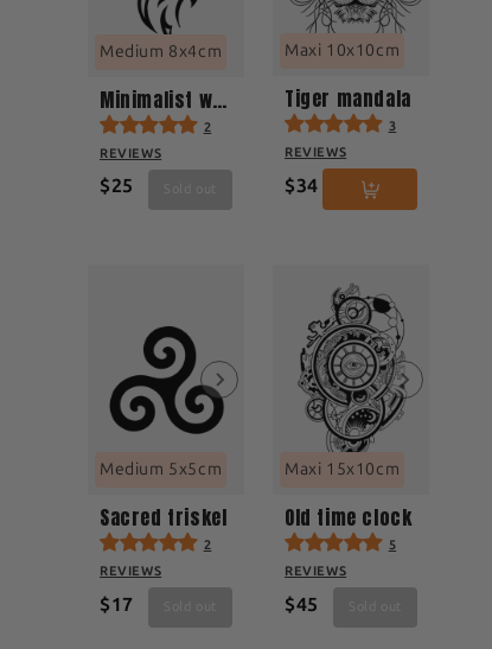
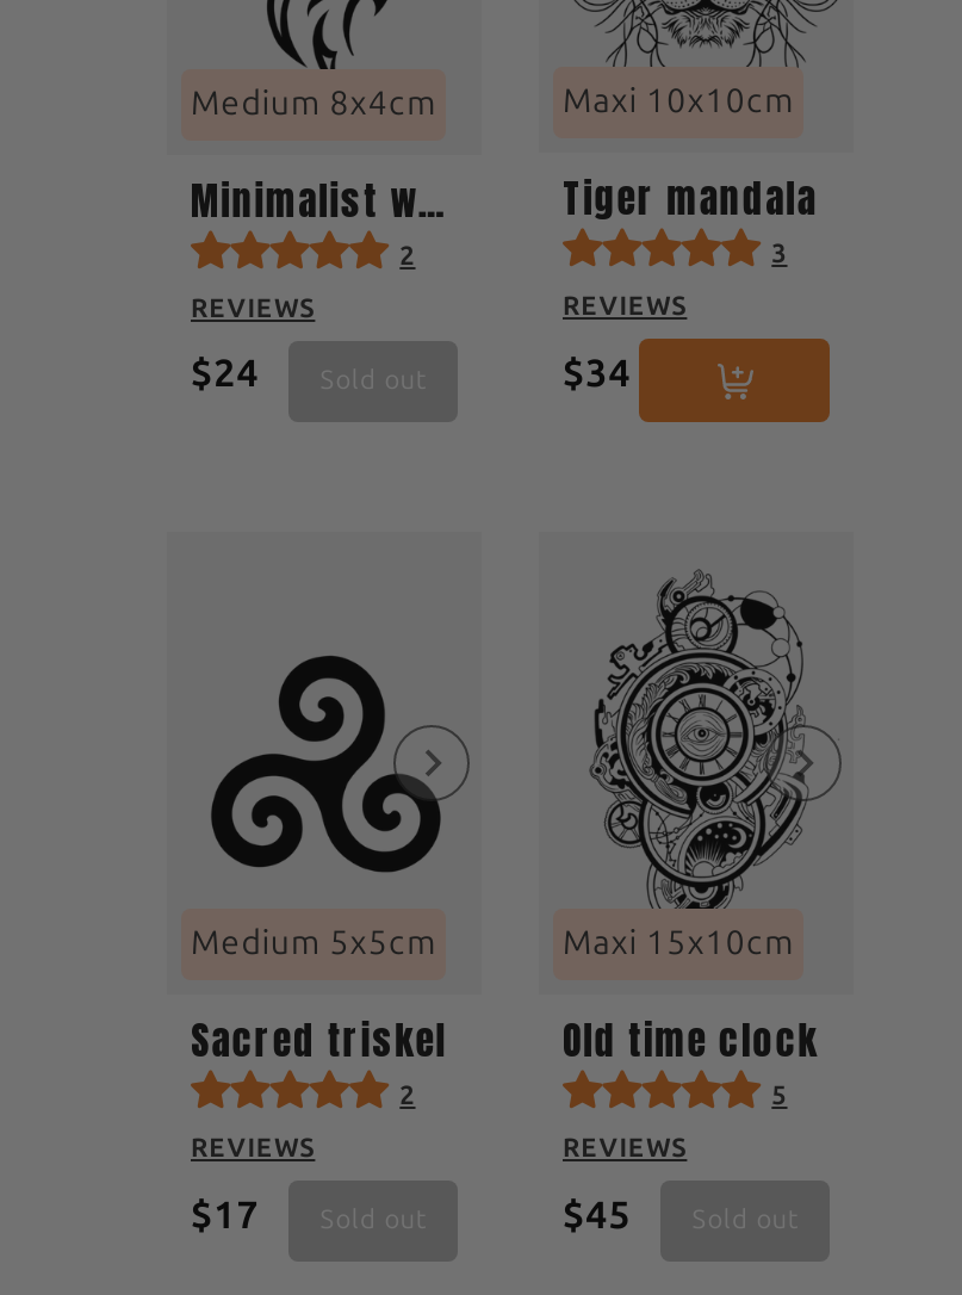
[100,175,134,197] $25 -> [191,351,259,397] $24

